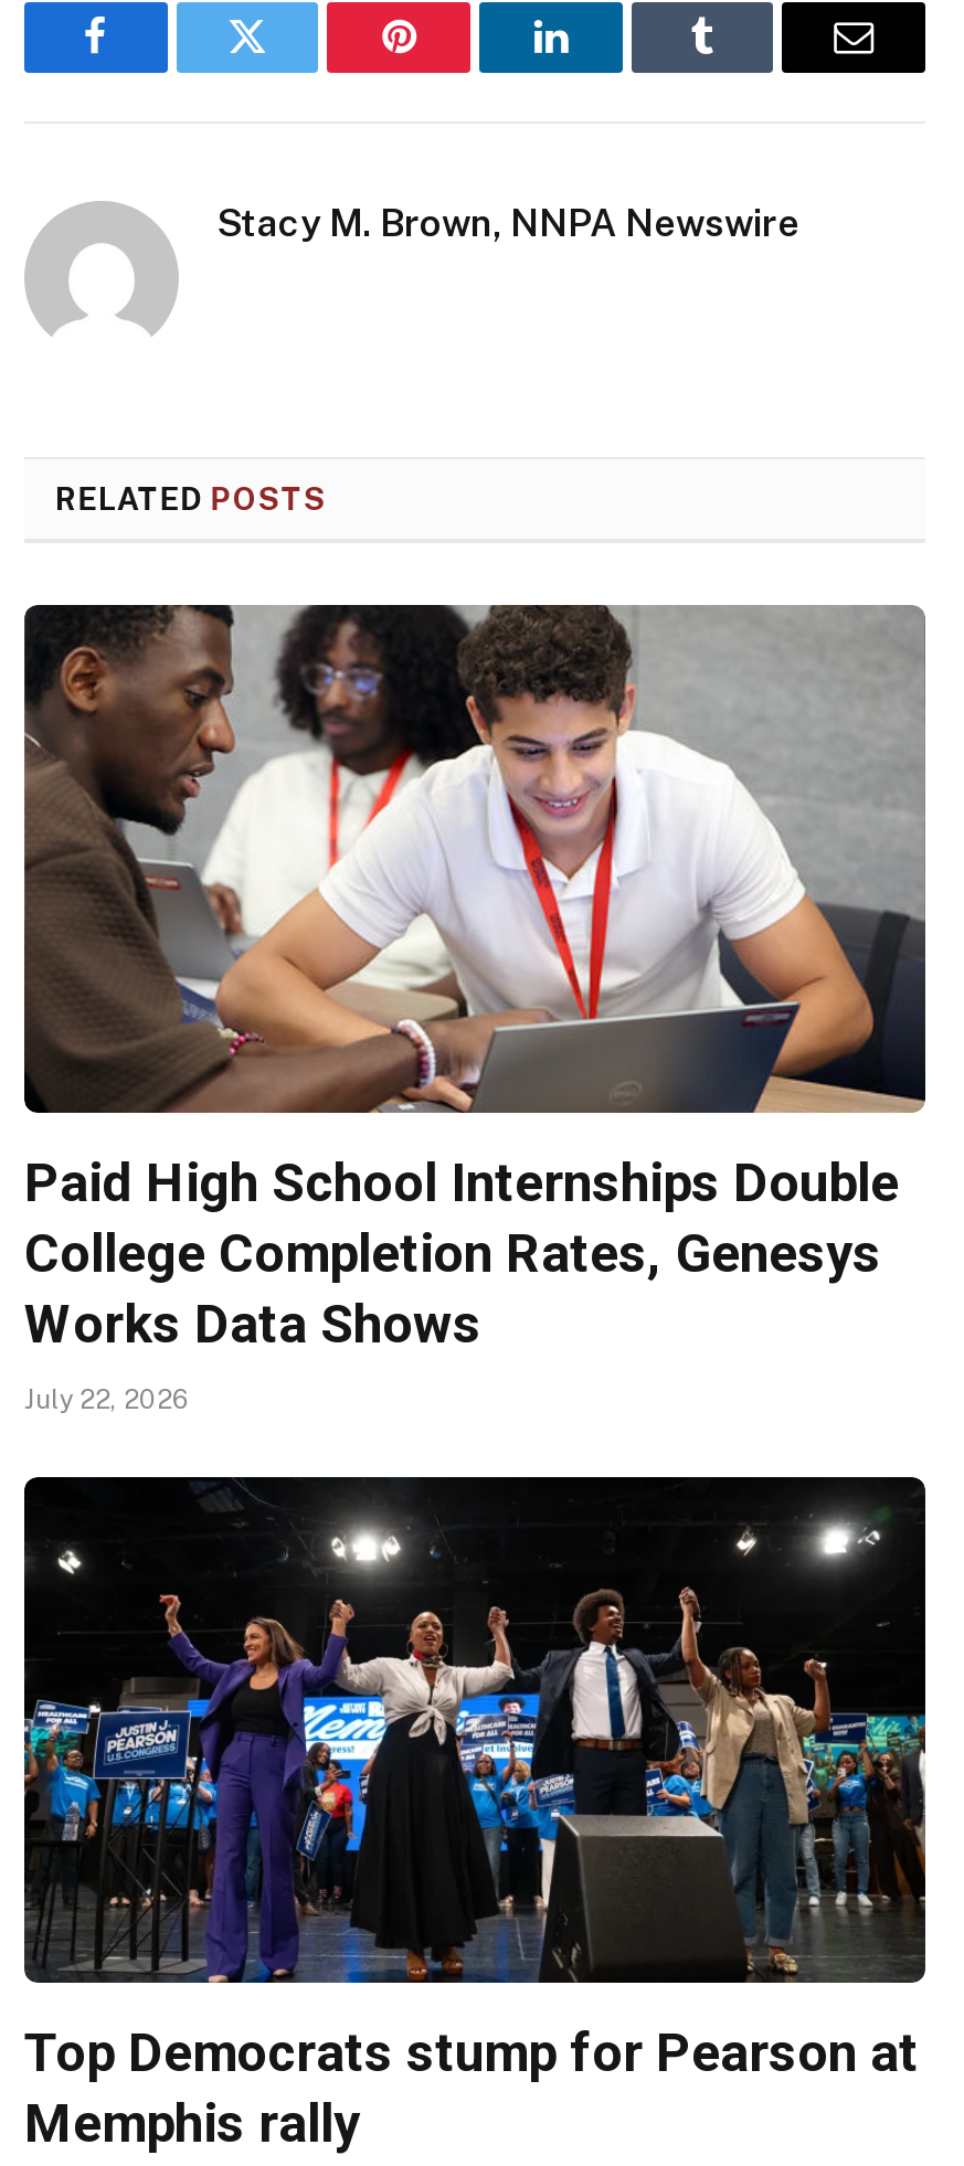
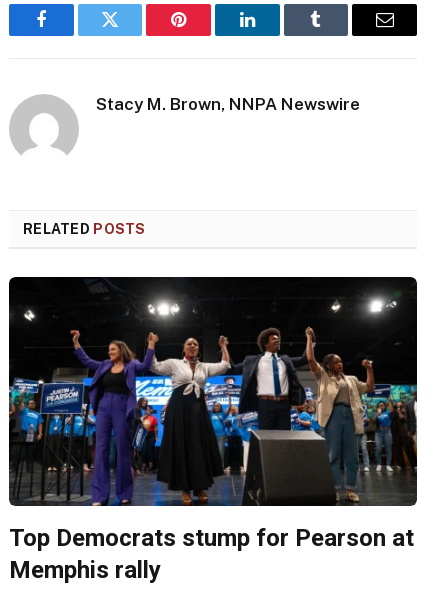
[22,603,925,1416] [image] | Paid High School Internships Double | College Completion Rates, Genesys | Works Data Shows | July 22, 2026 -> none

